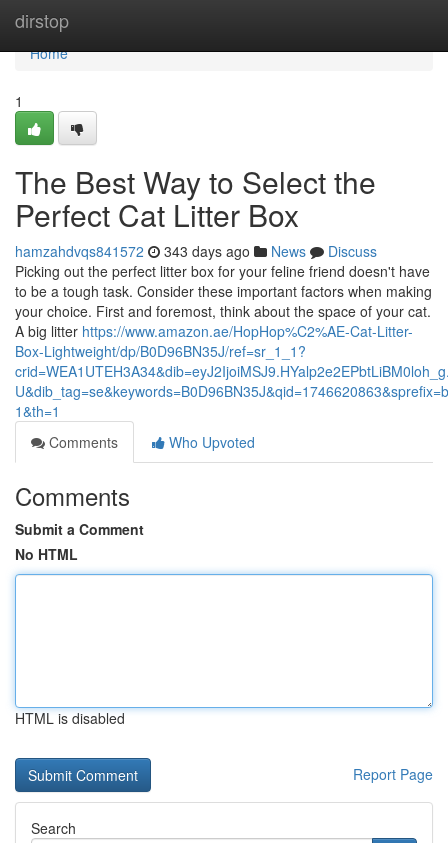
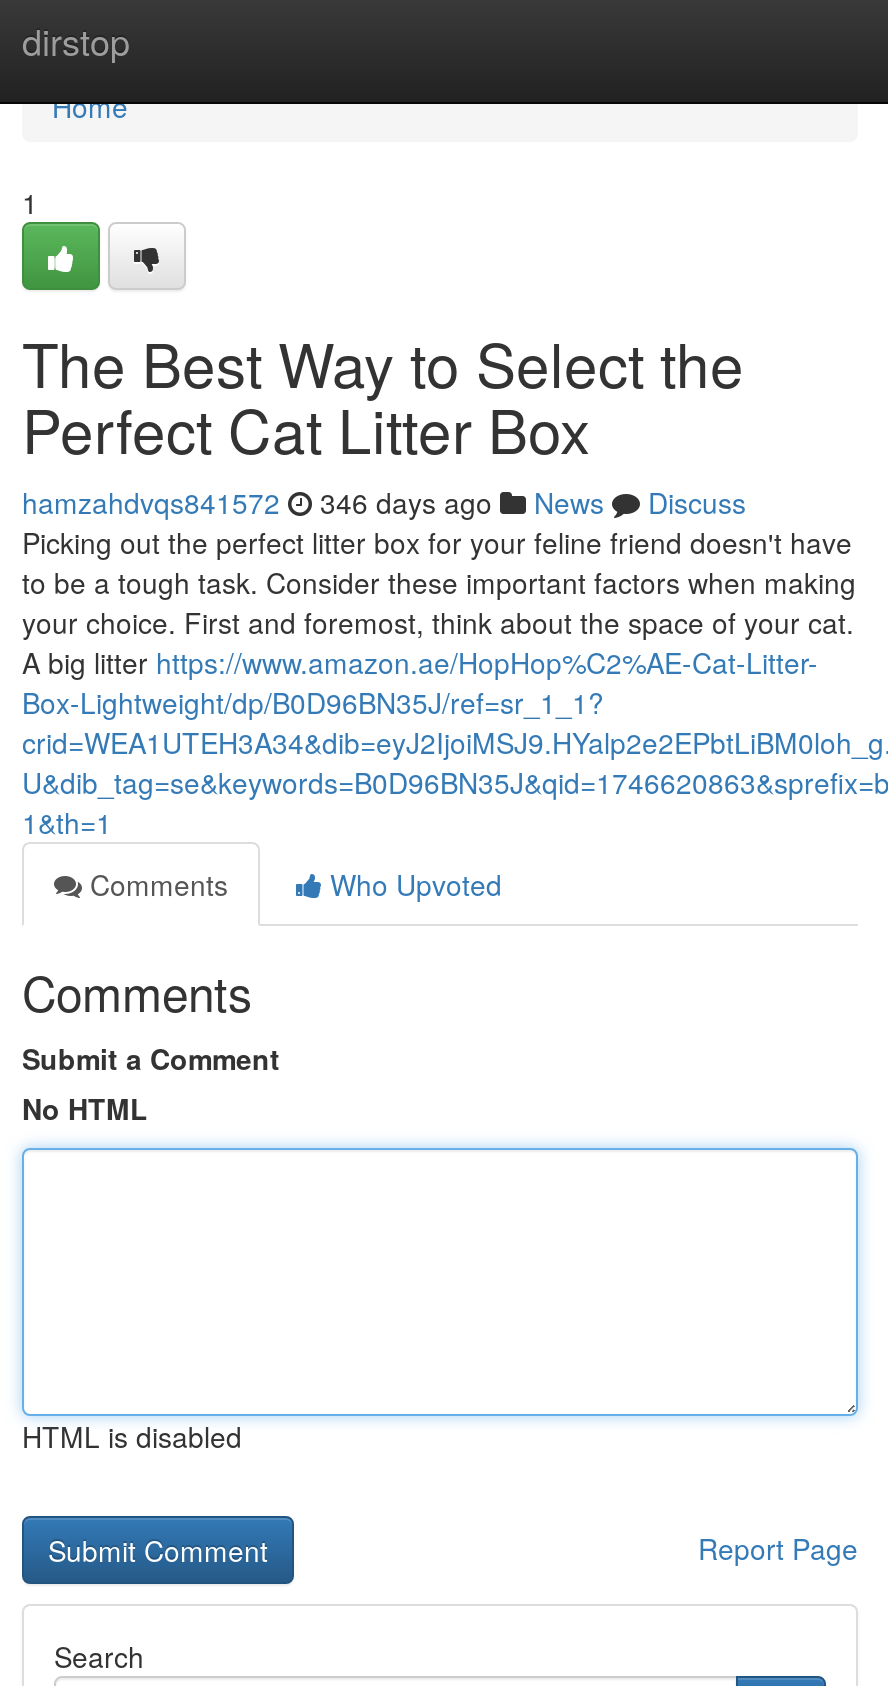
[15,241,377,261] hamzahdvqs841572 343 days ago News Discuss -> [22,482,746,522] hamzahdvqs841572 346 days ago News Discuss

